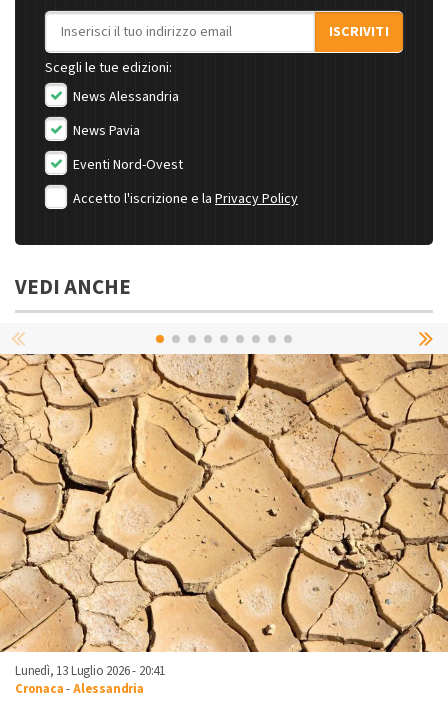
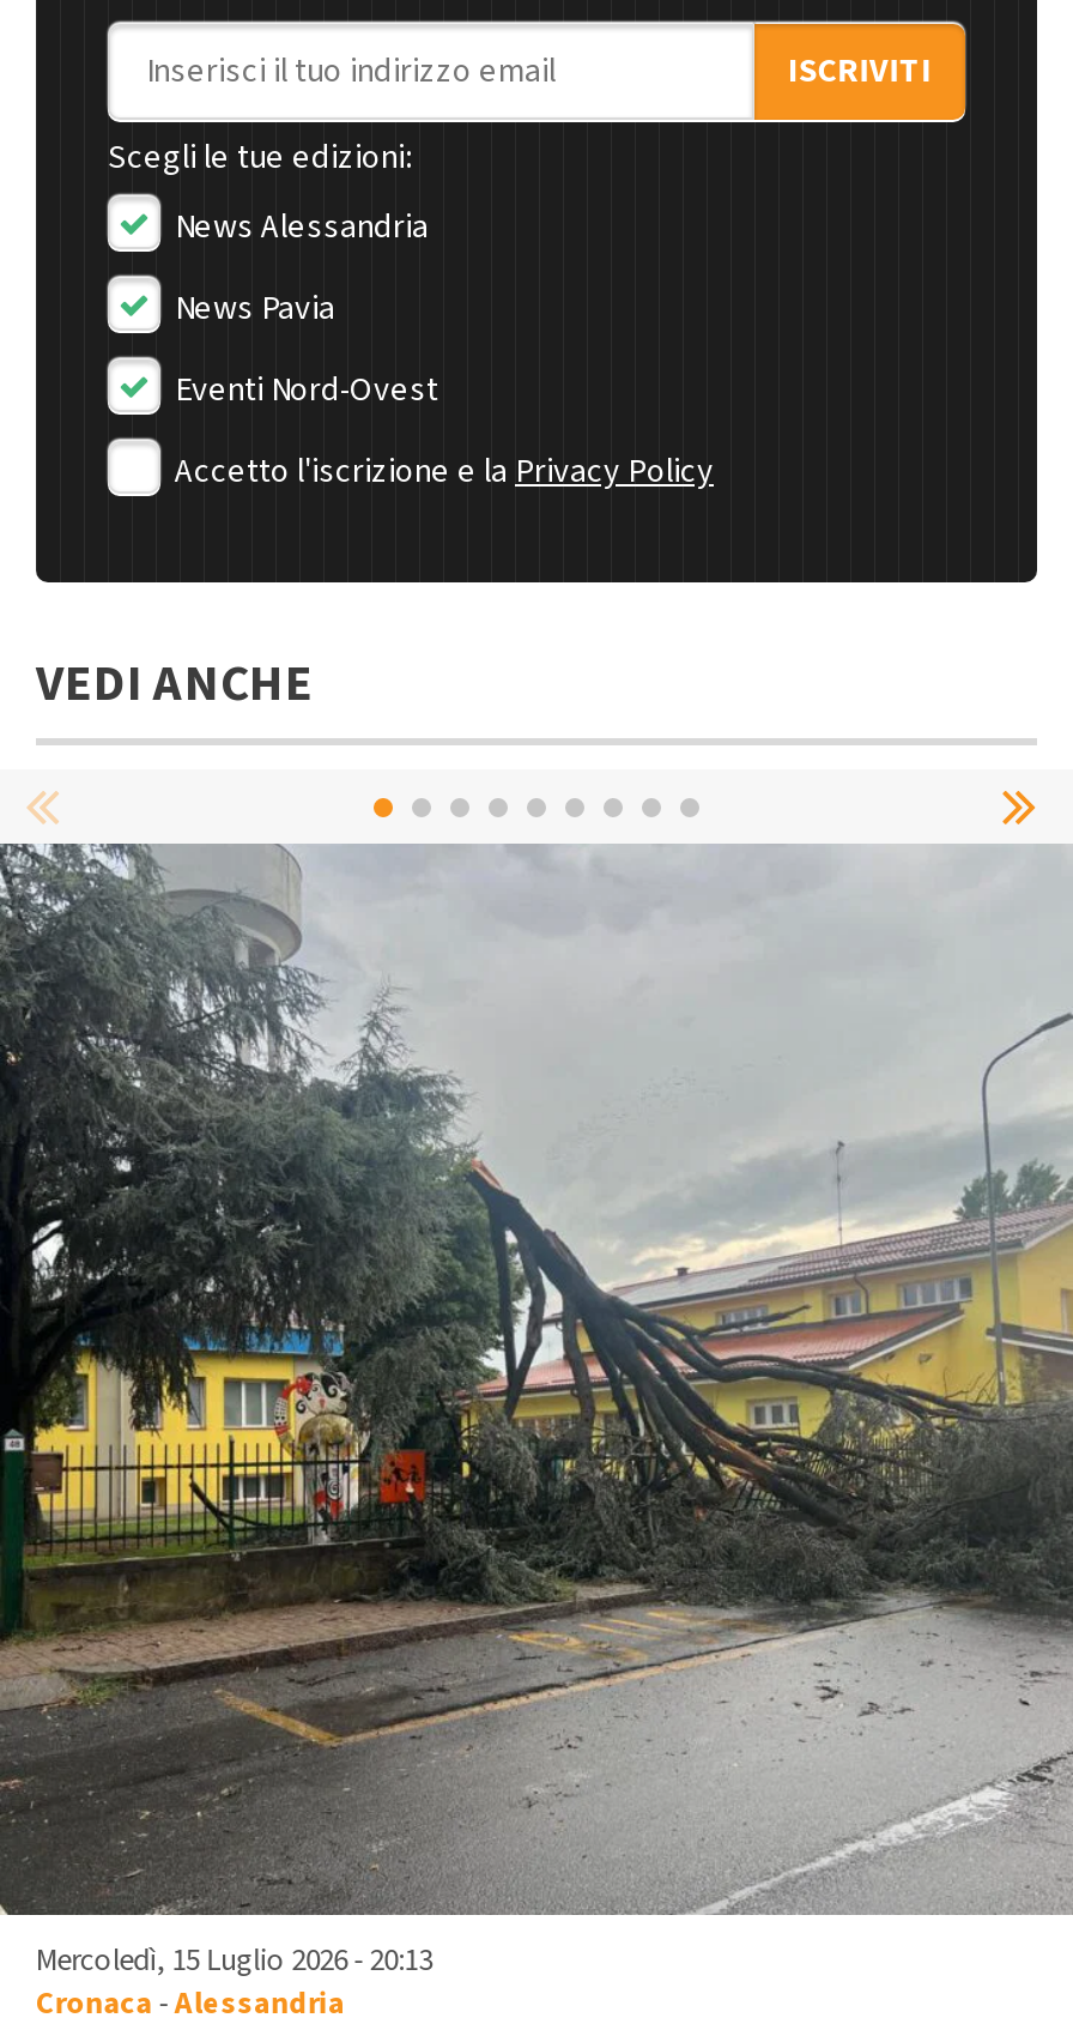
[3,353,445,680] [image] | Lunedì, 13 Luglio 2026 - 20:41 -> [7,841,1066,1982] [image] | Mercoledì, 15 Luglio 2026 - 20:13

